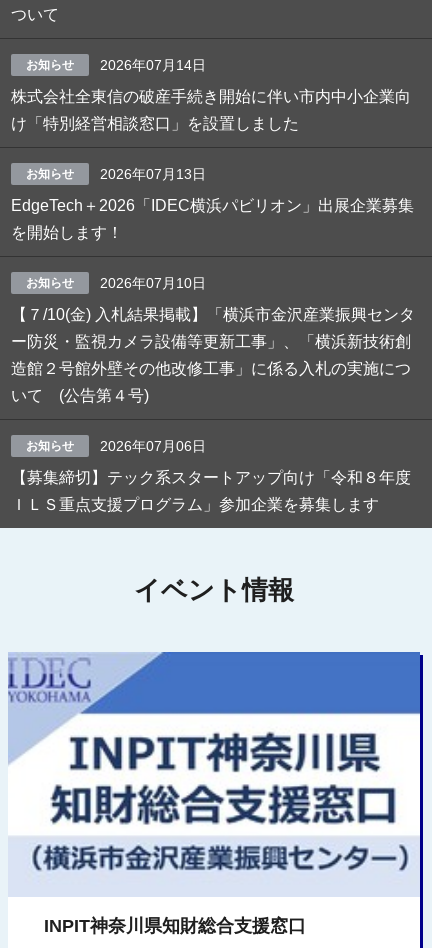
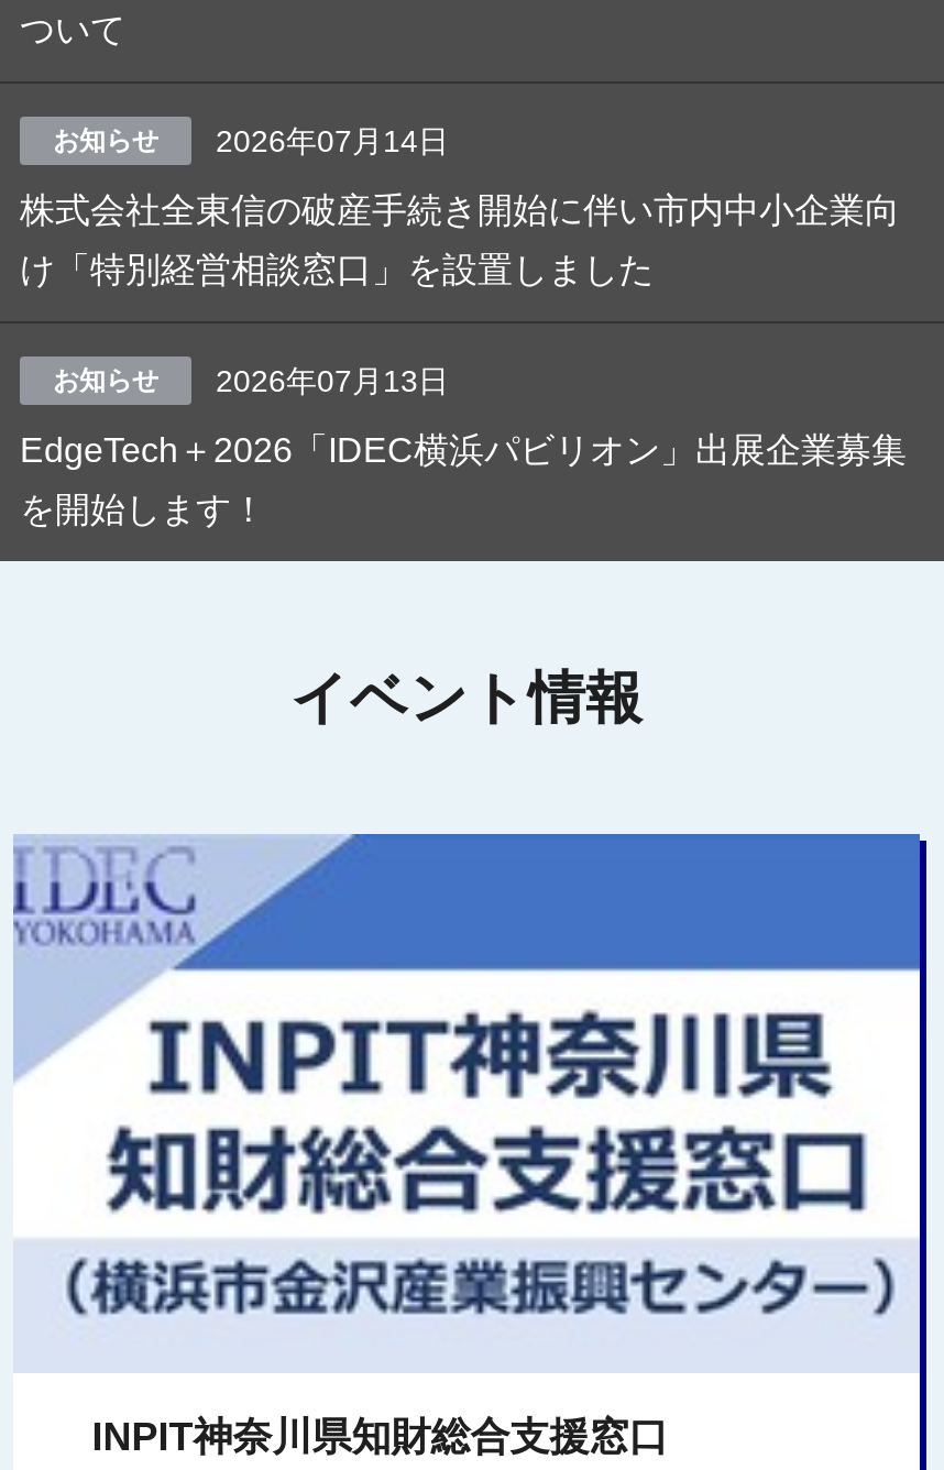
[11,275,415,513] お知らせ | 2026年07月10日 | 【７/10(金) 入札結果掲載】「横浜市金沢産業振興センタ | ー防災・監視カメラ設備等更新工事」、「横浜新技術創 | 造館２号館外壁その他改修工事」に係る入札の実施につ | いて (公告第４号) | お知らせ | 2026年07月06日 | 【募集締切】テック系スタートアップ向け「令和８年度 | ＩＬＳ重点支援プログラム」参加企業を募集します -> none

